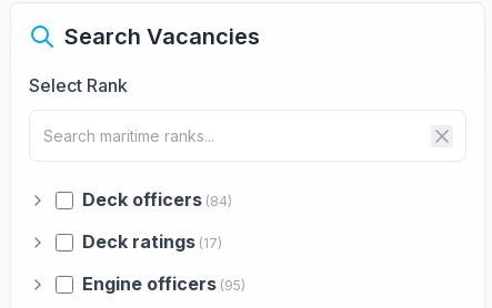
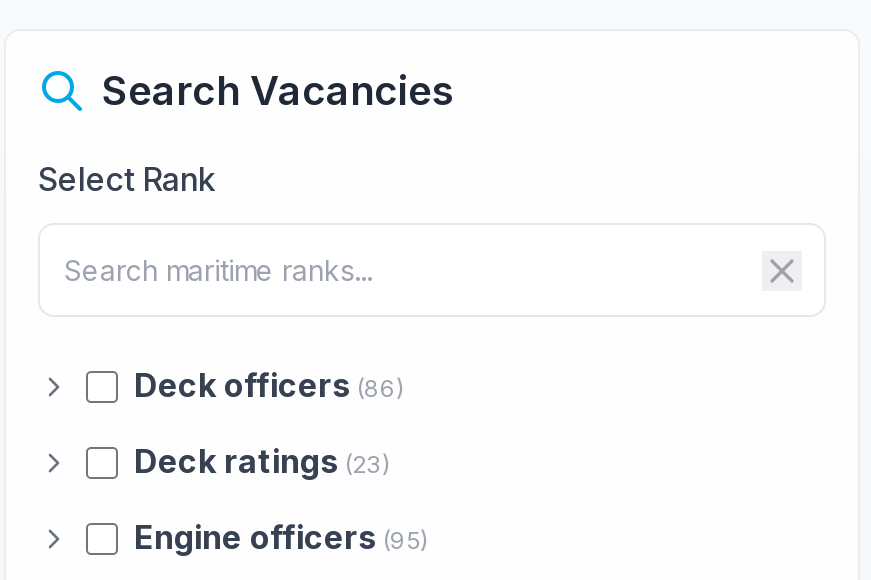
[82,188,232,211] Deck officers (84) -> [134,365,404,405] Deck officers (86)
[82,230,222,253] Deck ratings (17) -> [134,441,390,481] Deck ratings (23)

